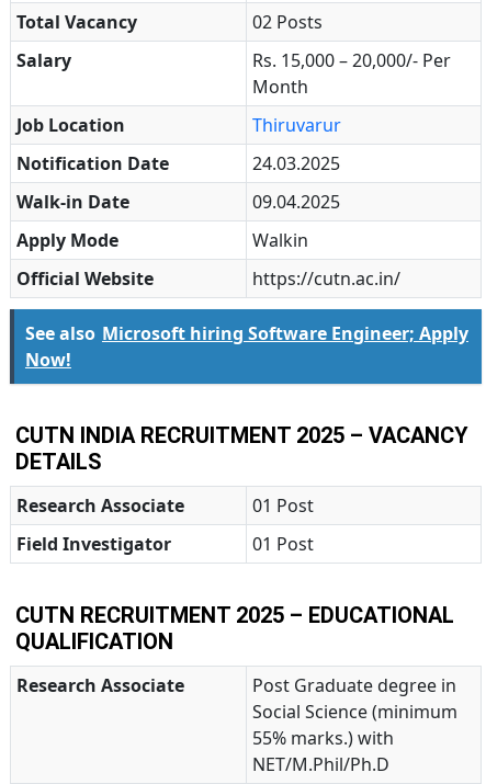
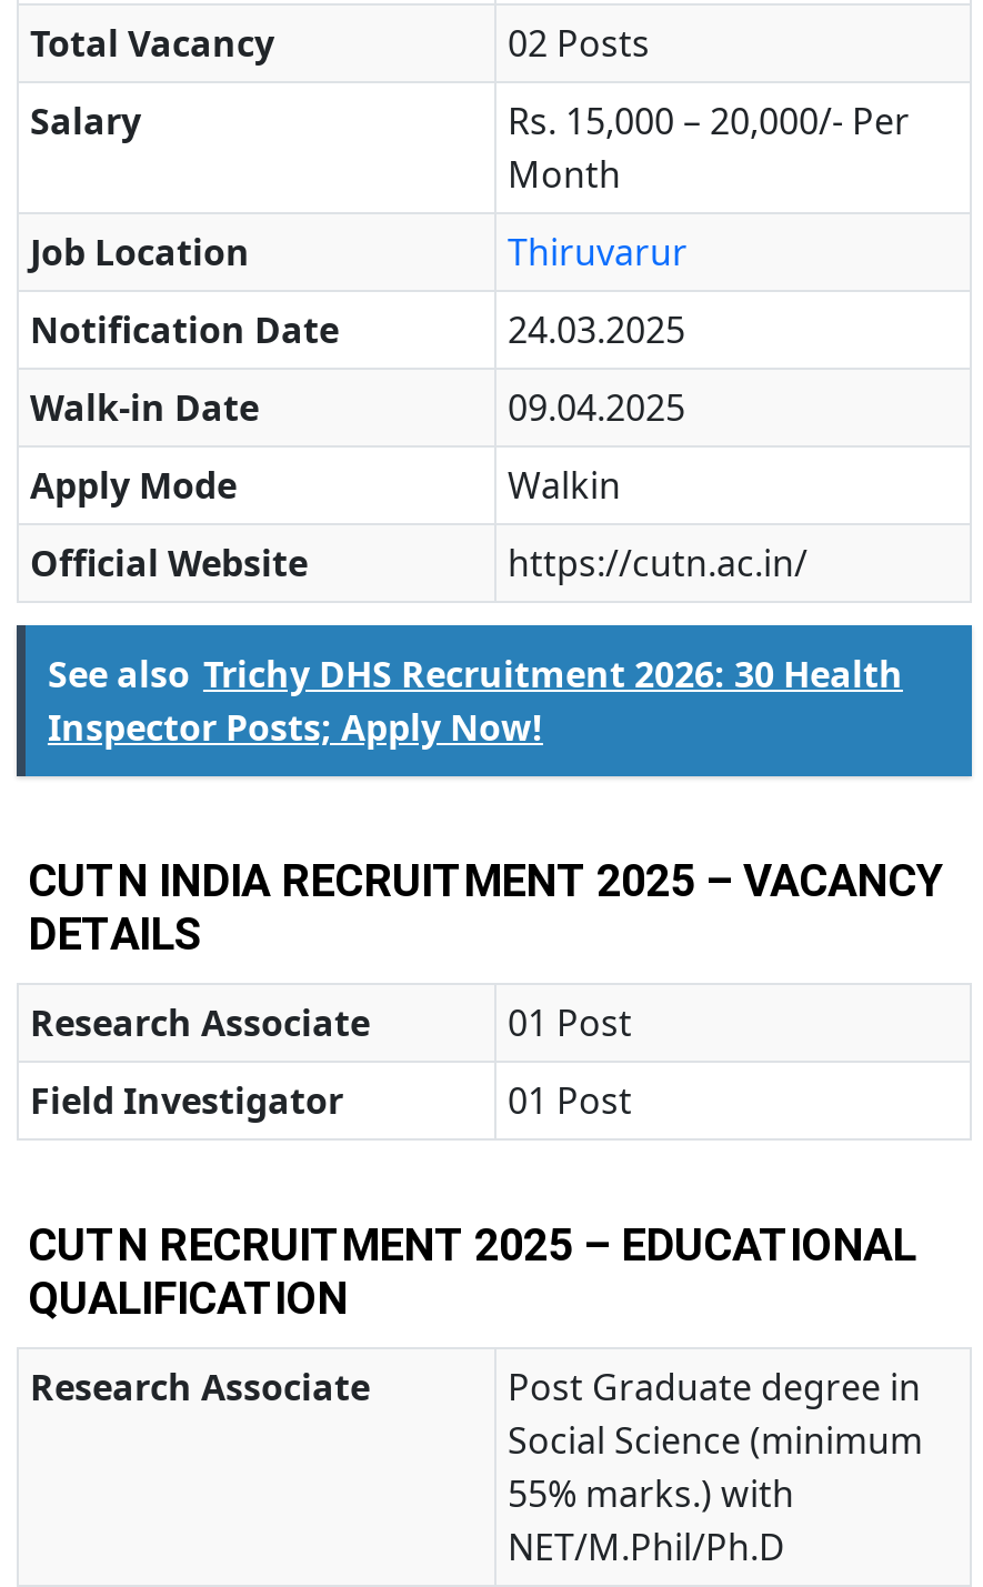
[25,322,468,372] See also Microsoft hiring Software Engineer; Apply | Now! -> [48,651,903,753] See also Trichy DHS Recruitment 2026: 30 Health | Inspector Posts; Apply Now!

